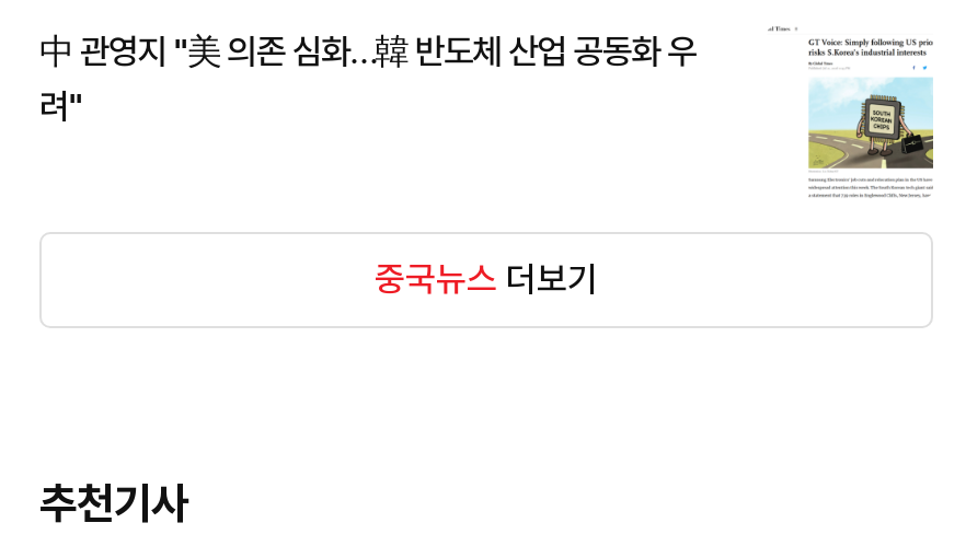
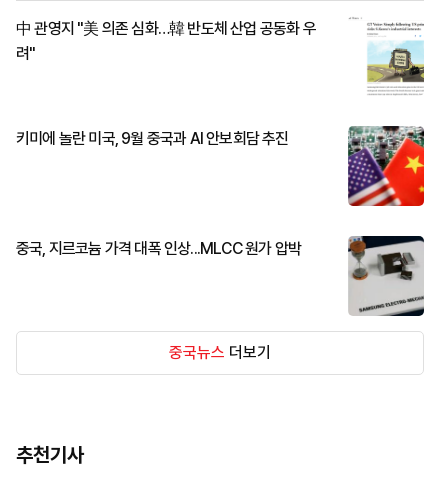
none -> [16,129,289,148] 키미에 놀란 미국, 9월 중국과 AI 안보회담 추진
none -> [16,239,301,258] 중국, 지르코늄 가격 대폭 인상...MLCC 원가 압박
none -> [347,125,425,207] [image]
none -> [347,235,425,317] [image]

